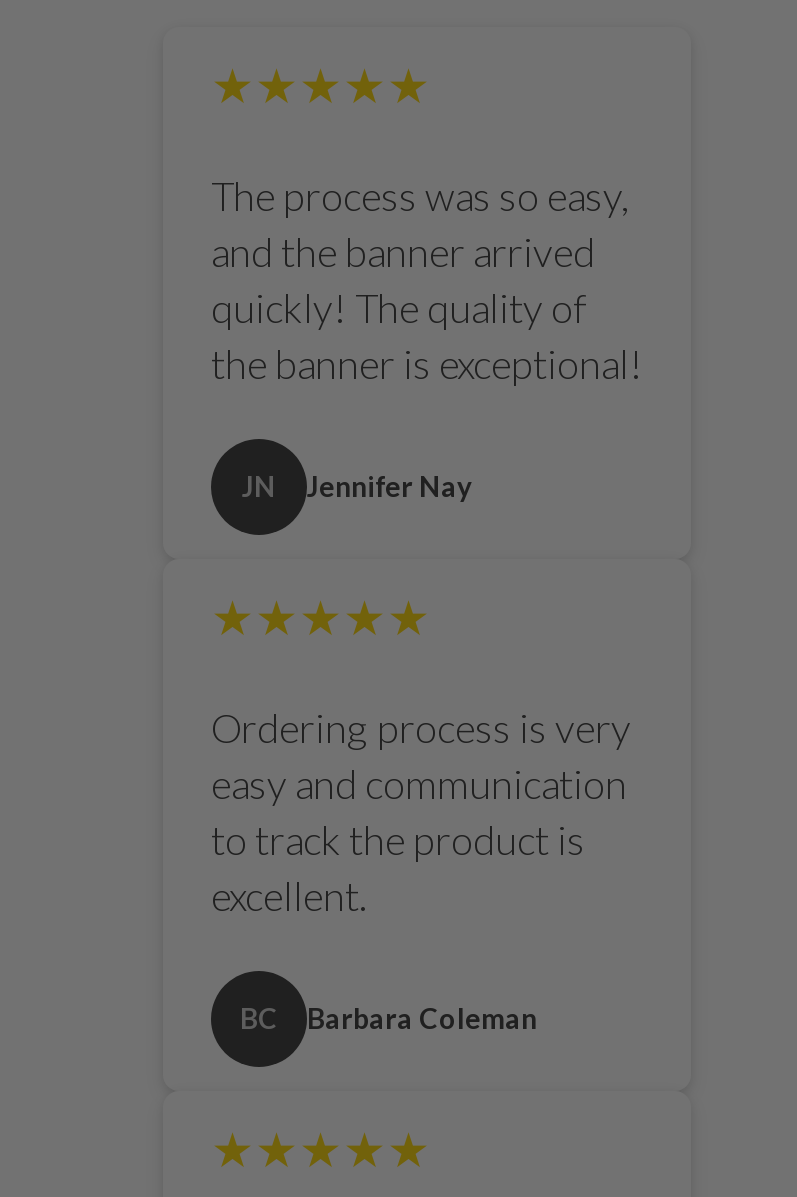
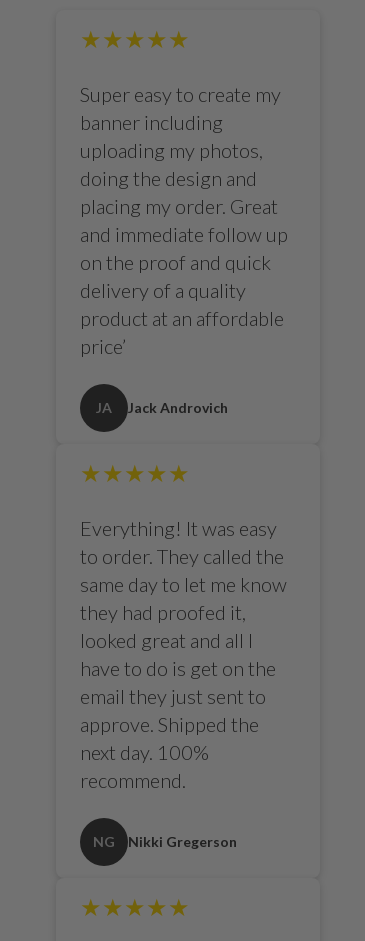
[211,171,643,387] The process was so easy, | and the banner arrived | quickly! The quality of | the banner is exceptional! -> [80,82,288,358] Super easy to create my | banner including | uploading my photos, | doing the design and | placing my order. Great | and immediate follow up | on the proof and quick | delivery of a quality | product at an affordable | price’
[242,469,471,503] JN | Jennifer Nay -> [96,399,228,416] JA | Jack Androvich
[211,703,631,919] Ordering process is very | easy and communication | to track the product is | excellent. -> [80,516,287,792] Everything! It was easy | to order. They called the | same day to let me know | they had proofed it, | looked great and all I | have to do is get on the | email they just sent to | approve. Shipped the | next day. 100% | recommend.
[240,1001,537,1035] BC | Barbara Coleman -> [93,833,237,850] NG | Nikki Gregerson

